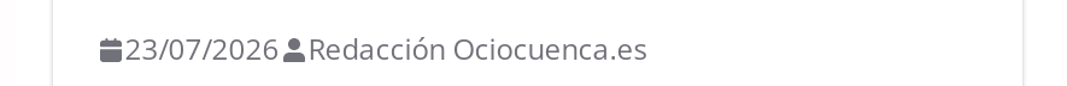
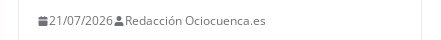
[125,29,648,70] 23/07/2026 Redacción Ociocuenca.es -> [49,12,266,29] 21/07/2026 Redacción Ociocuenca.es

